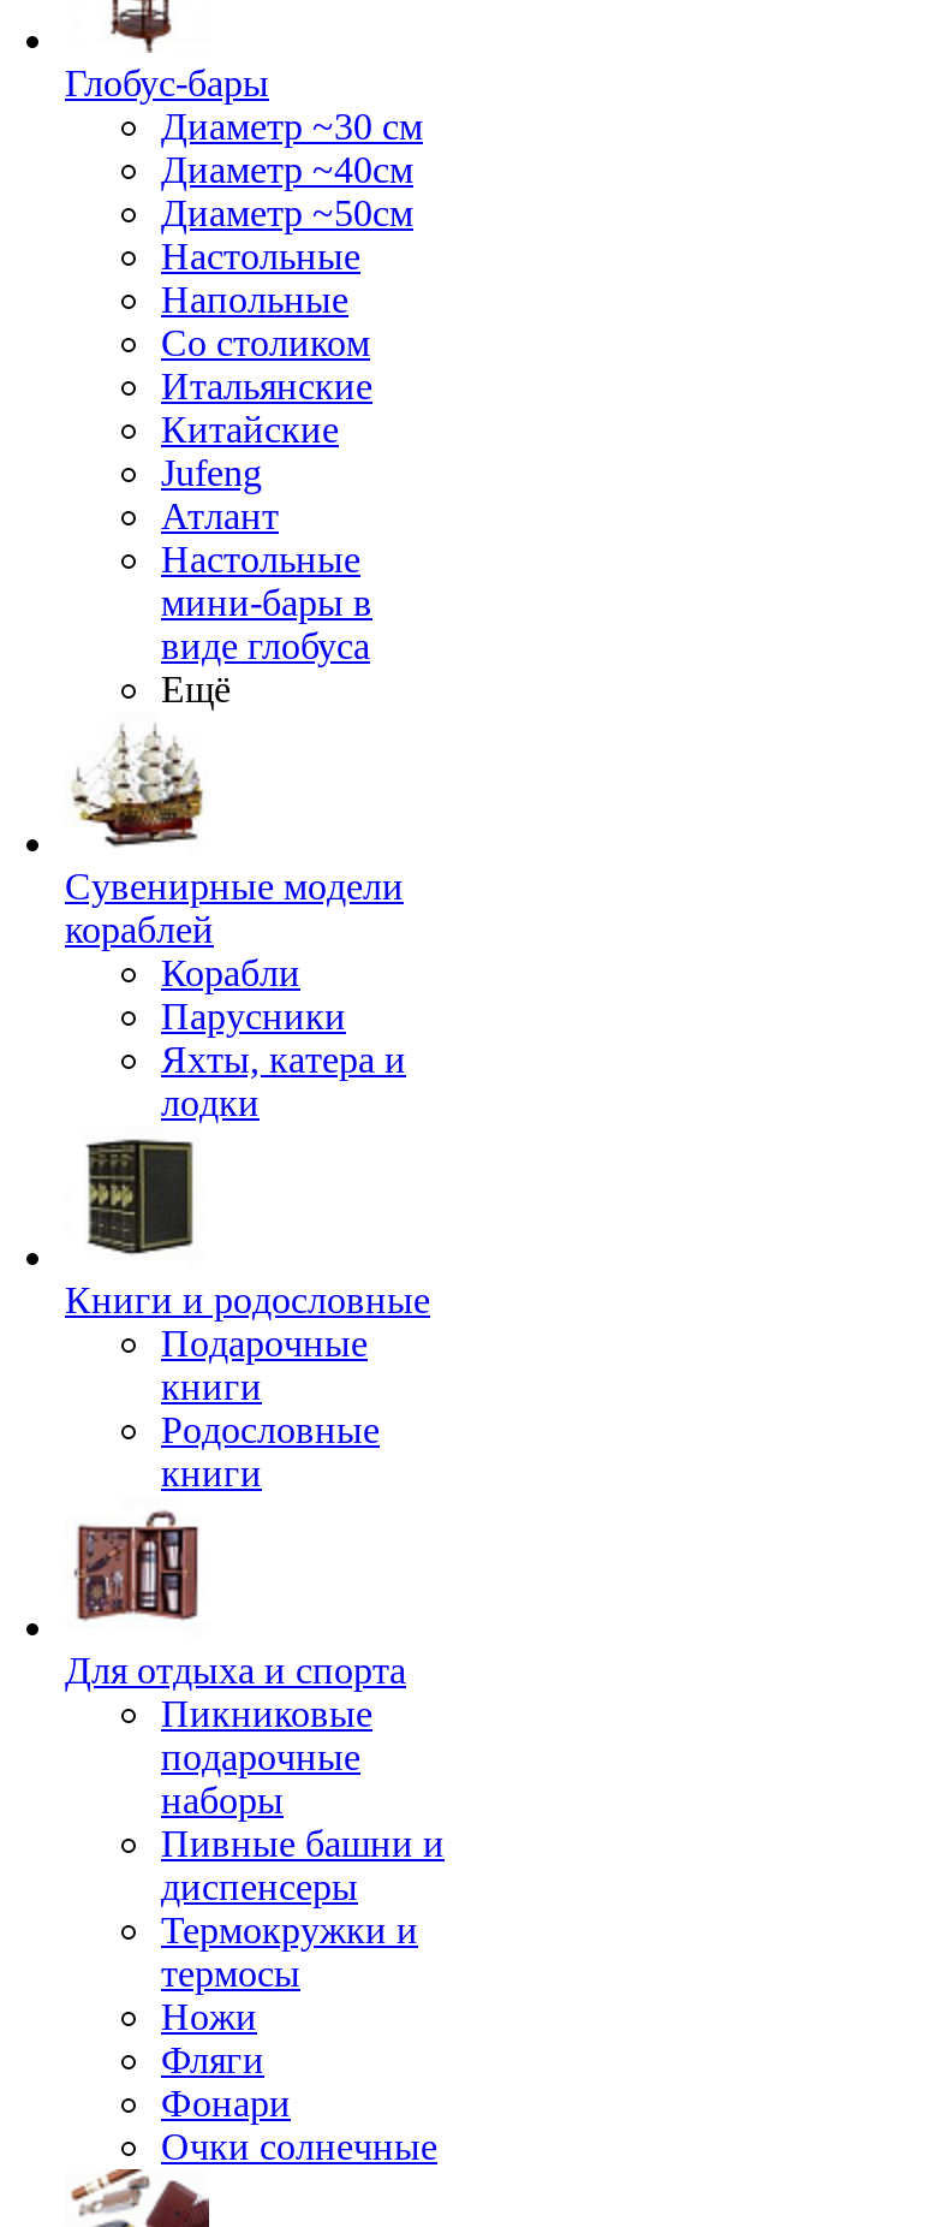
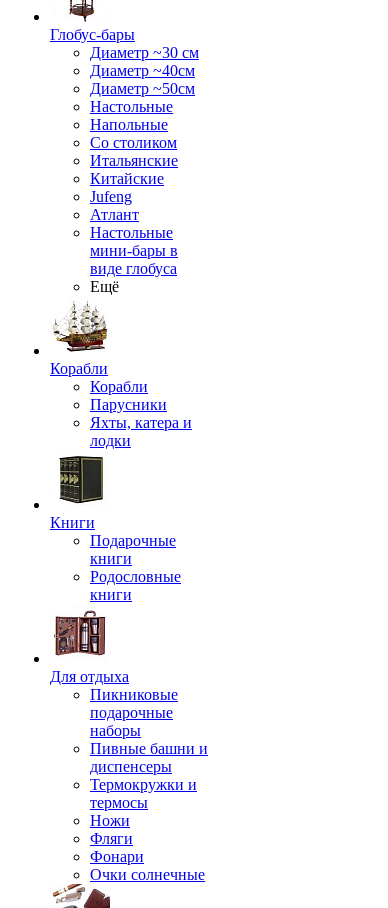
[65,866,404,950] Сувенирные модели | кораблей -> [50,360,108,377] Корабли
[65,1279,430,1320] Книги и родословные -> [50,514,95,531] Книги
[65,1650,406,1691] Для отдыха и спорта -> [50,668,129,685] Для отдыха

